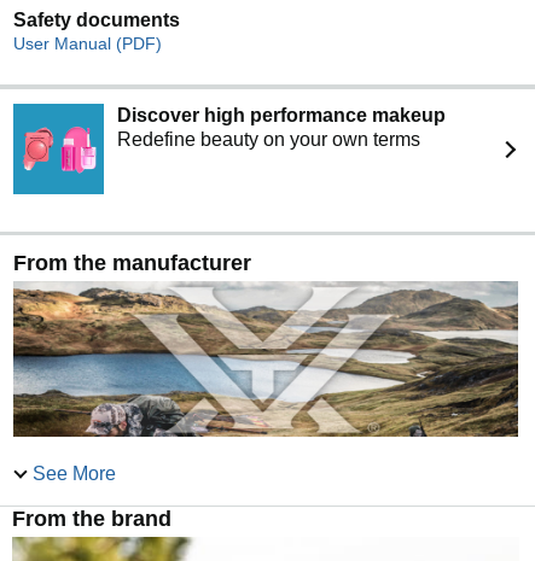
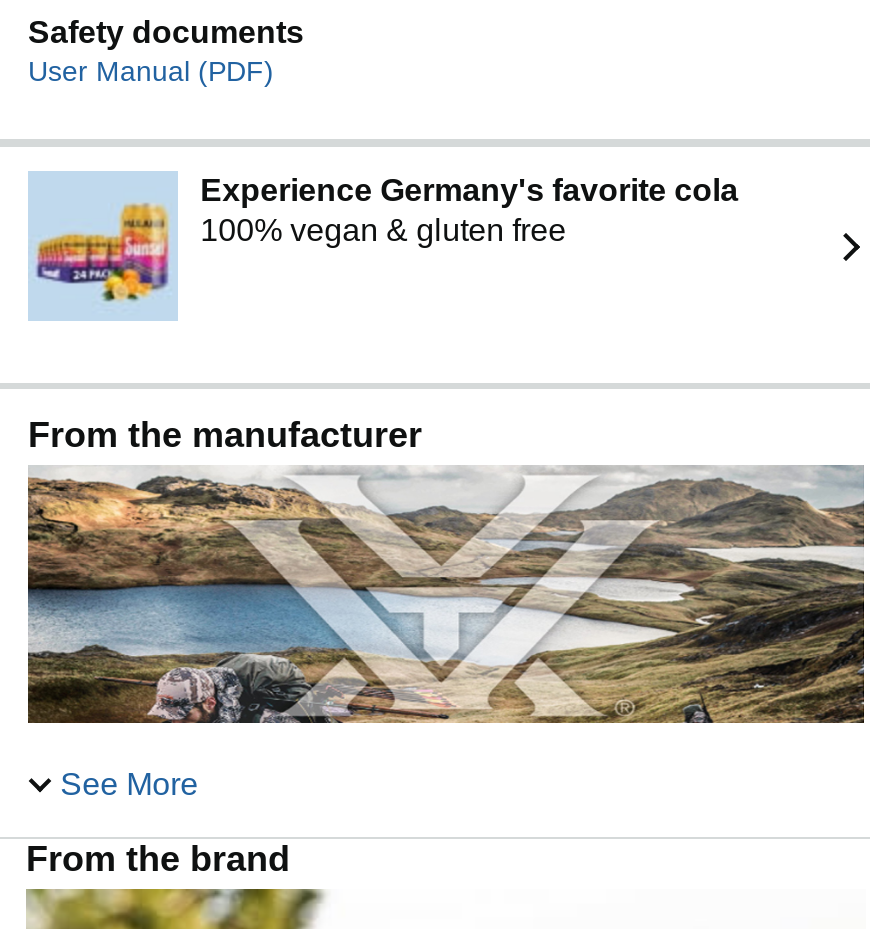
[13,104,446,194] [image] | Discover high performance makeup | Redefine beauty on your own terms -> [30,173,738,319] [image] | Experience Germany's favorite cola | 100% vegan & gluten free

